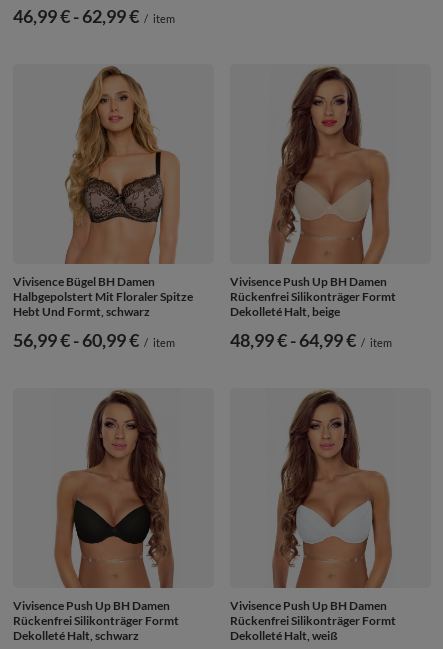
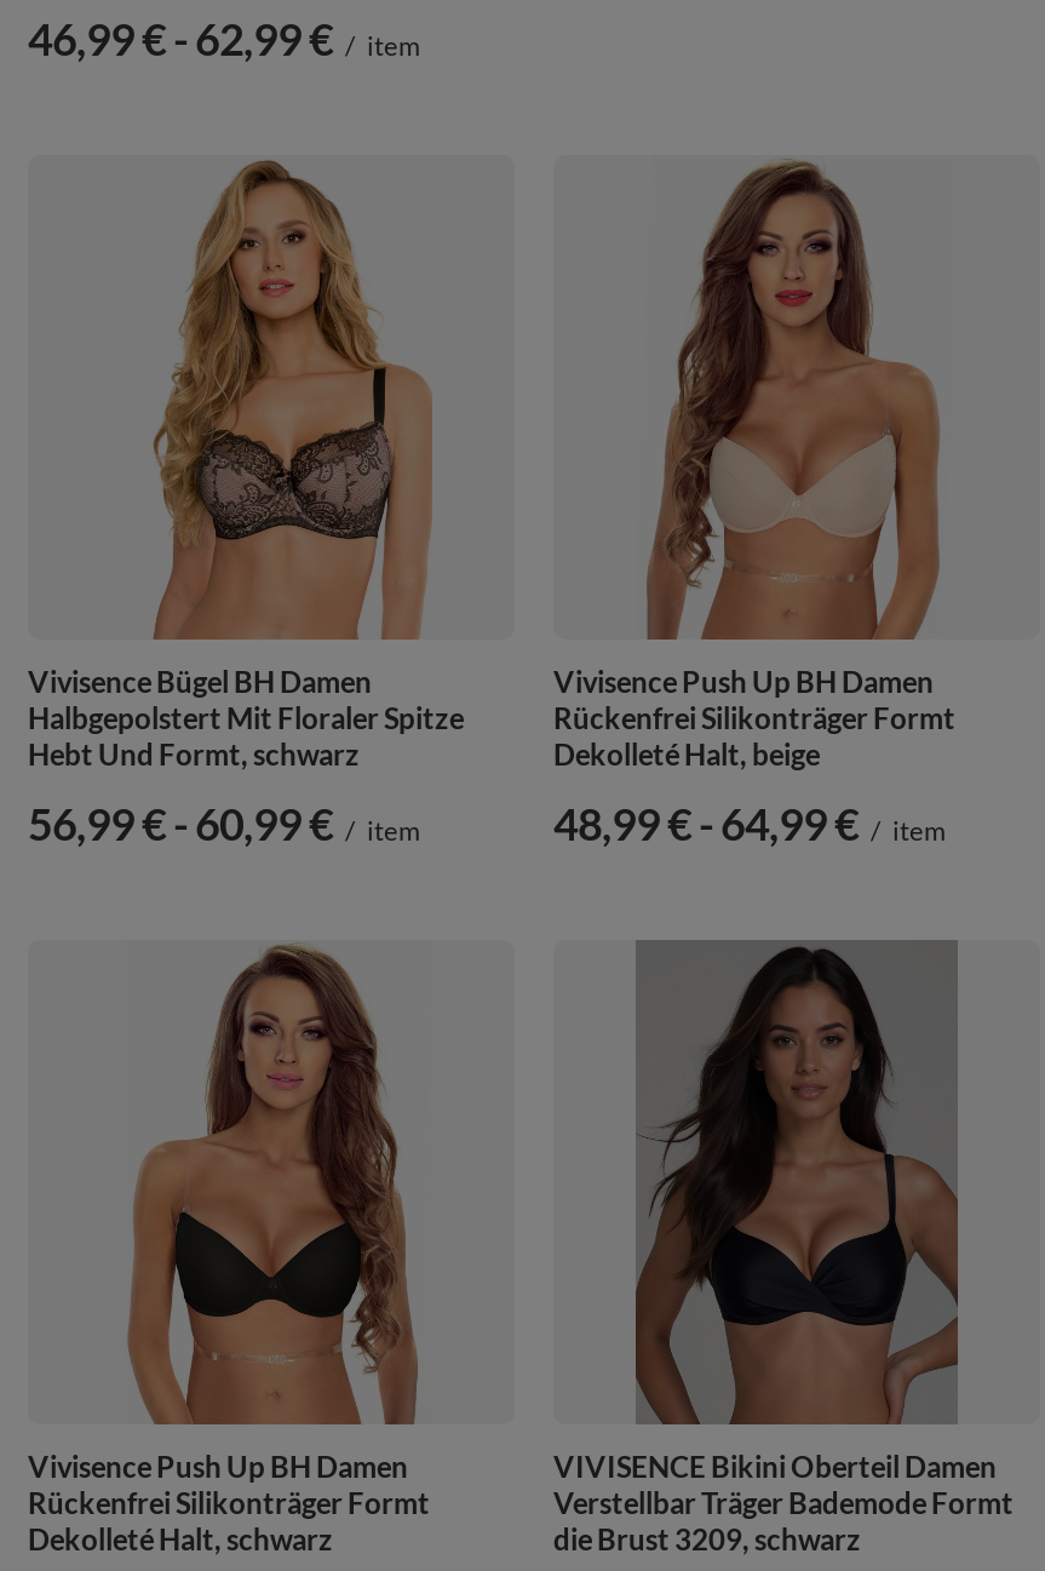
[230,389,397,643] [image] | Vivisence Push Up BH Damen | Rückenfrei Silikonträger Formt | Dekolleté Halt, weiß -> [553,940,1014,1558] [image] | VIVISENCE Bikini Oberteil Damen | Verstellbar Träger Bademode Formt | die Brust 3209, schwarz

